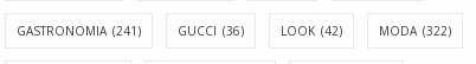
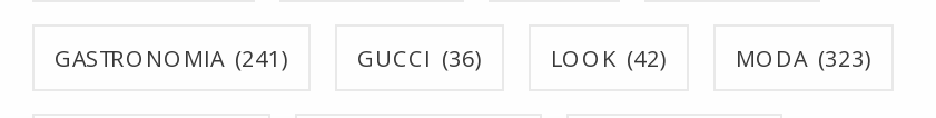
[379,23,451,40] MODA (322) -> [736,43,871,74] MODA (323)

